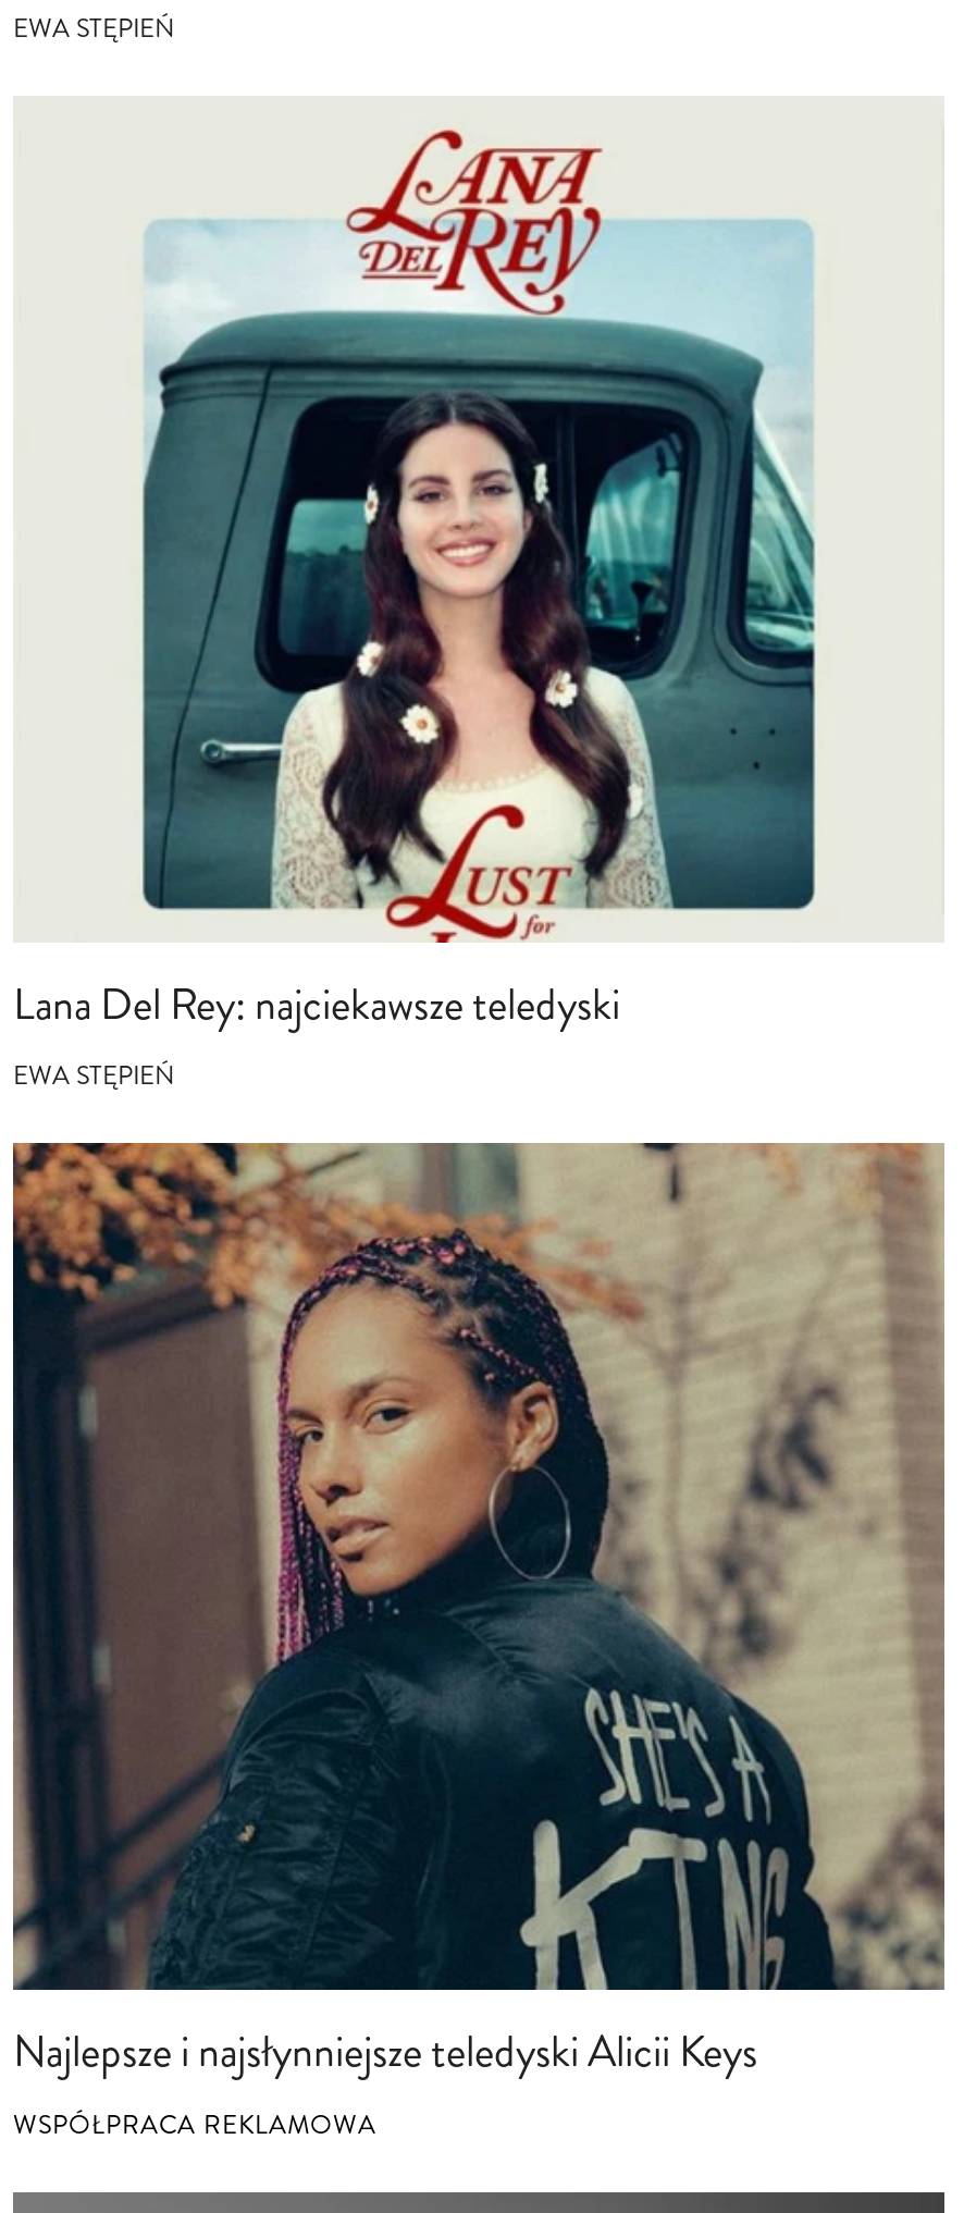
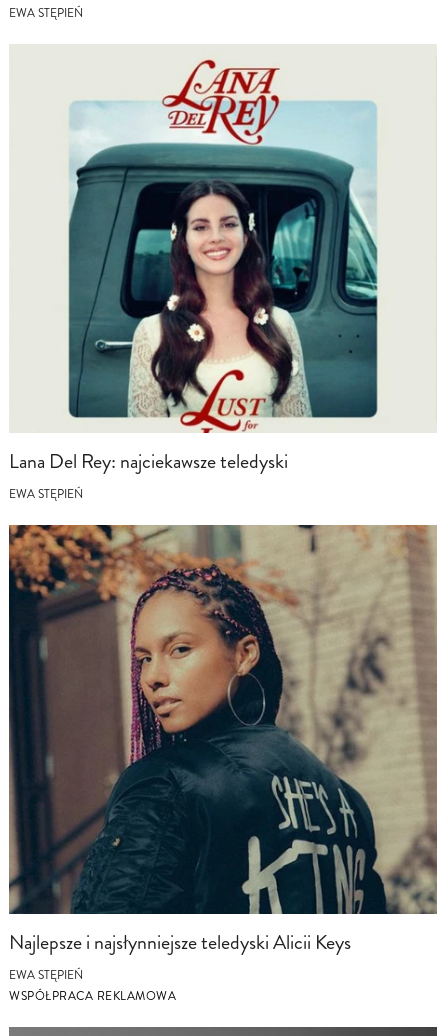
none -> [9,967,83,984] EWA STĘPIEŃ

